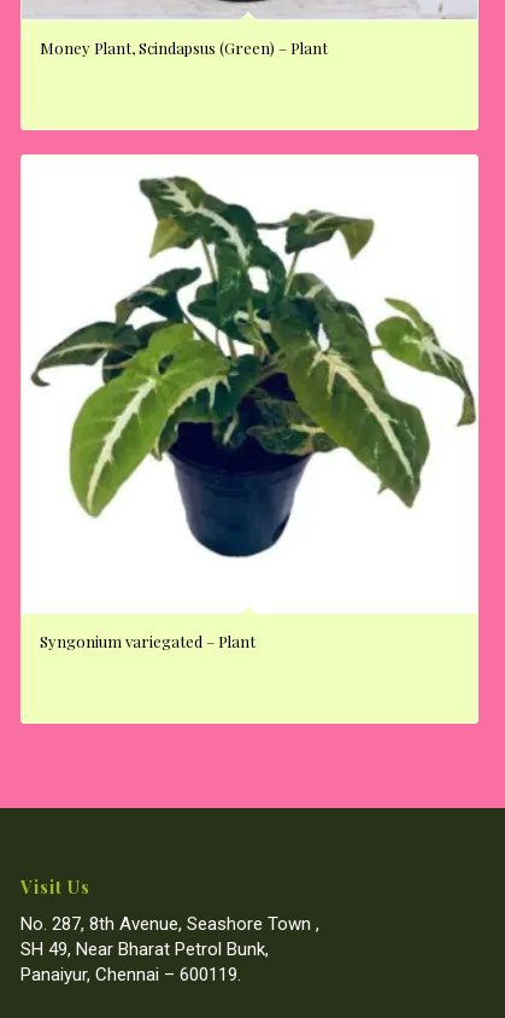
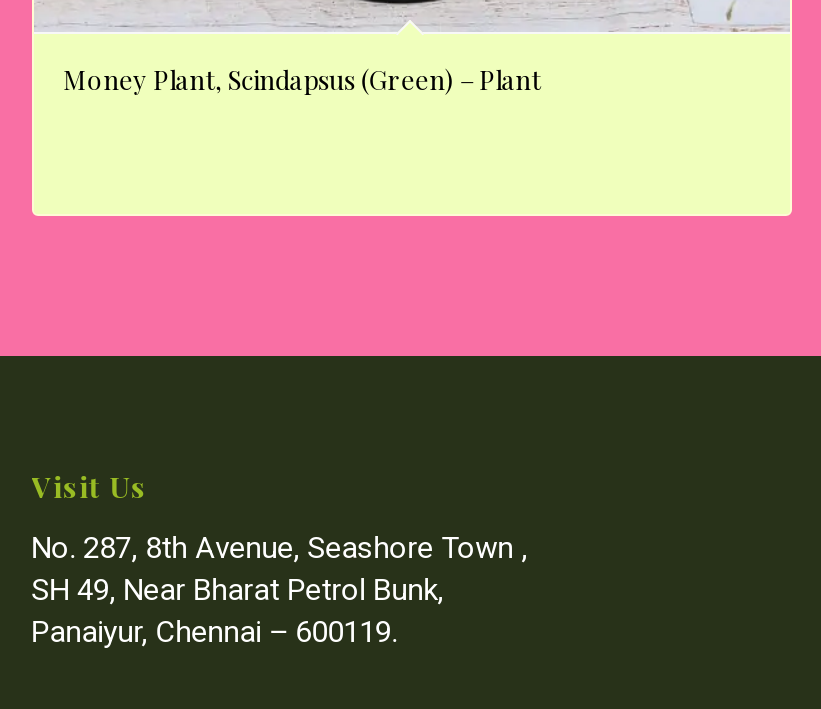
[22,153,477,651] [image] | Syngonium variegated – Plant -> none

